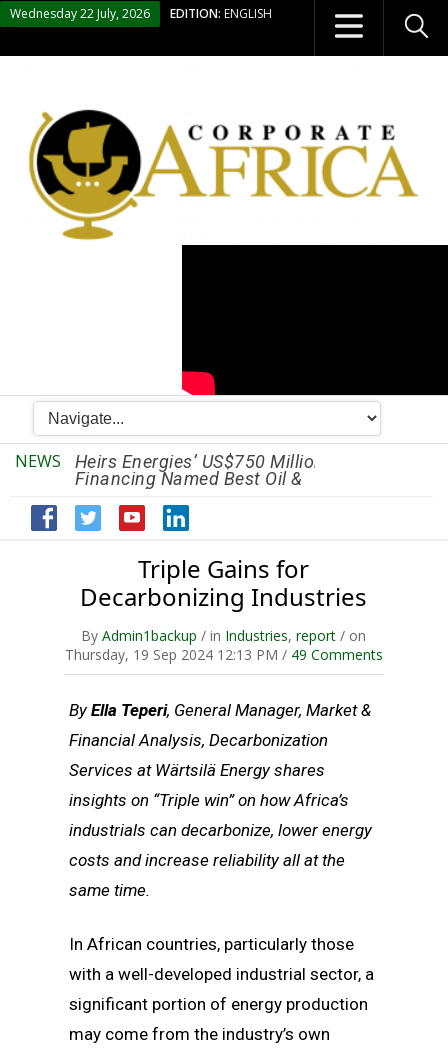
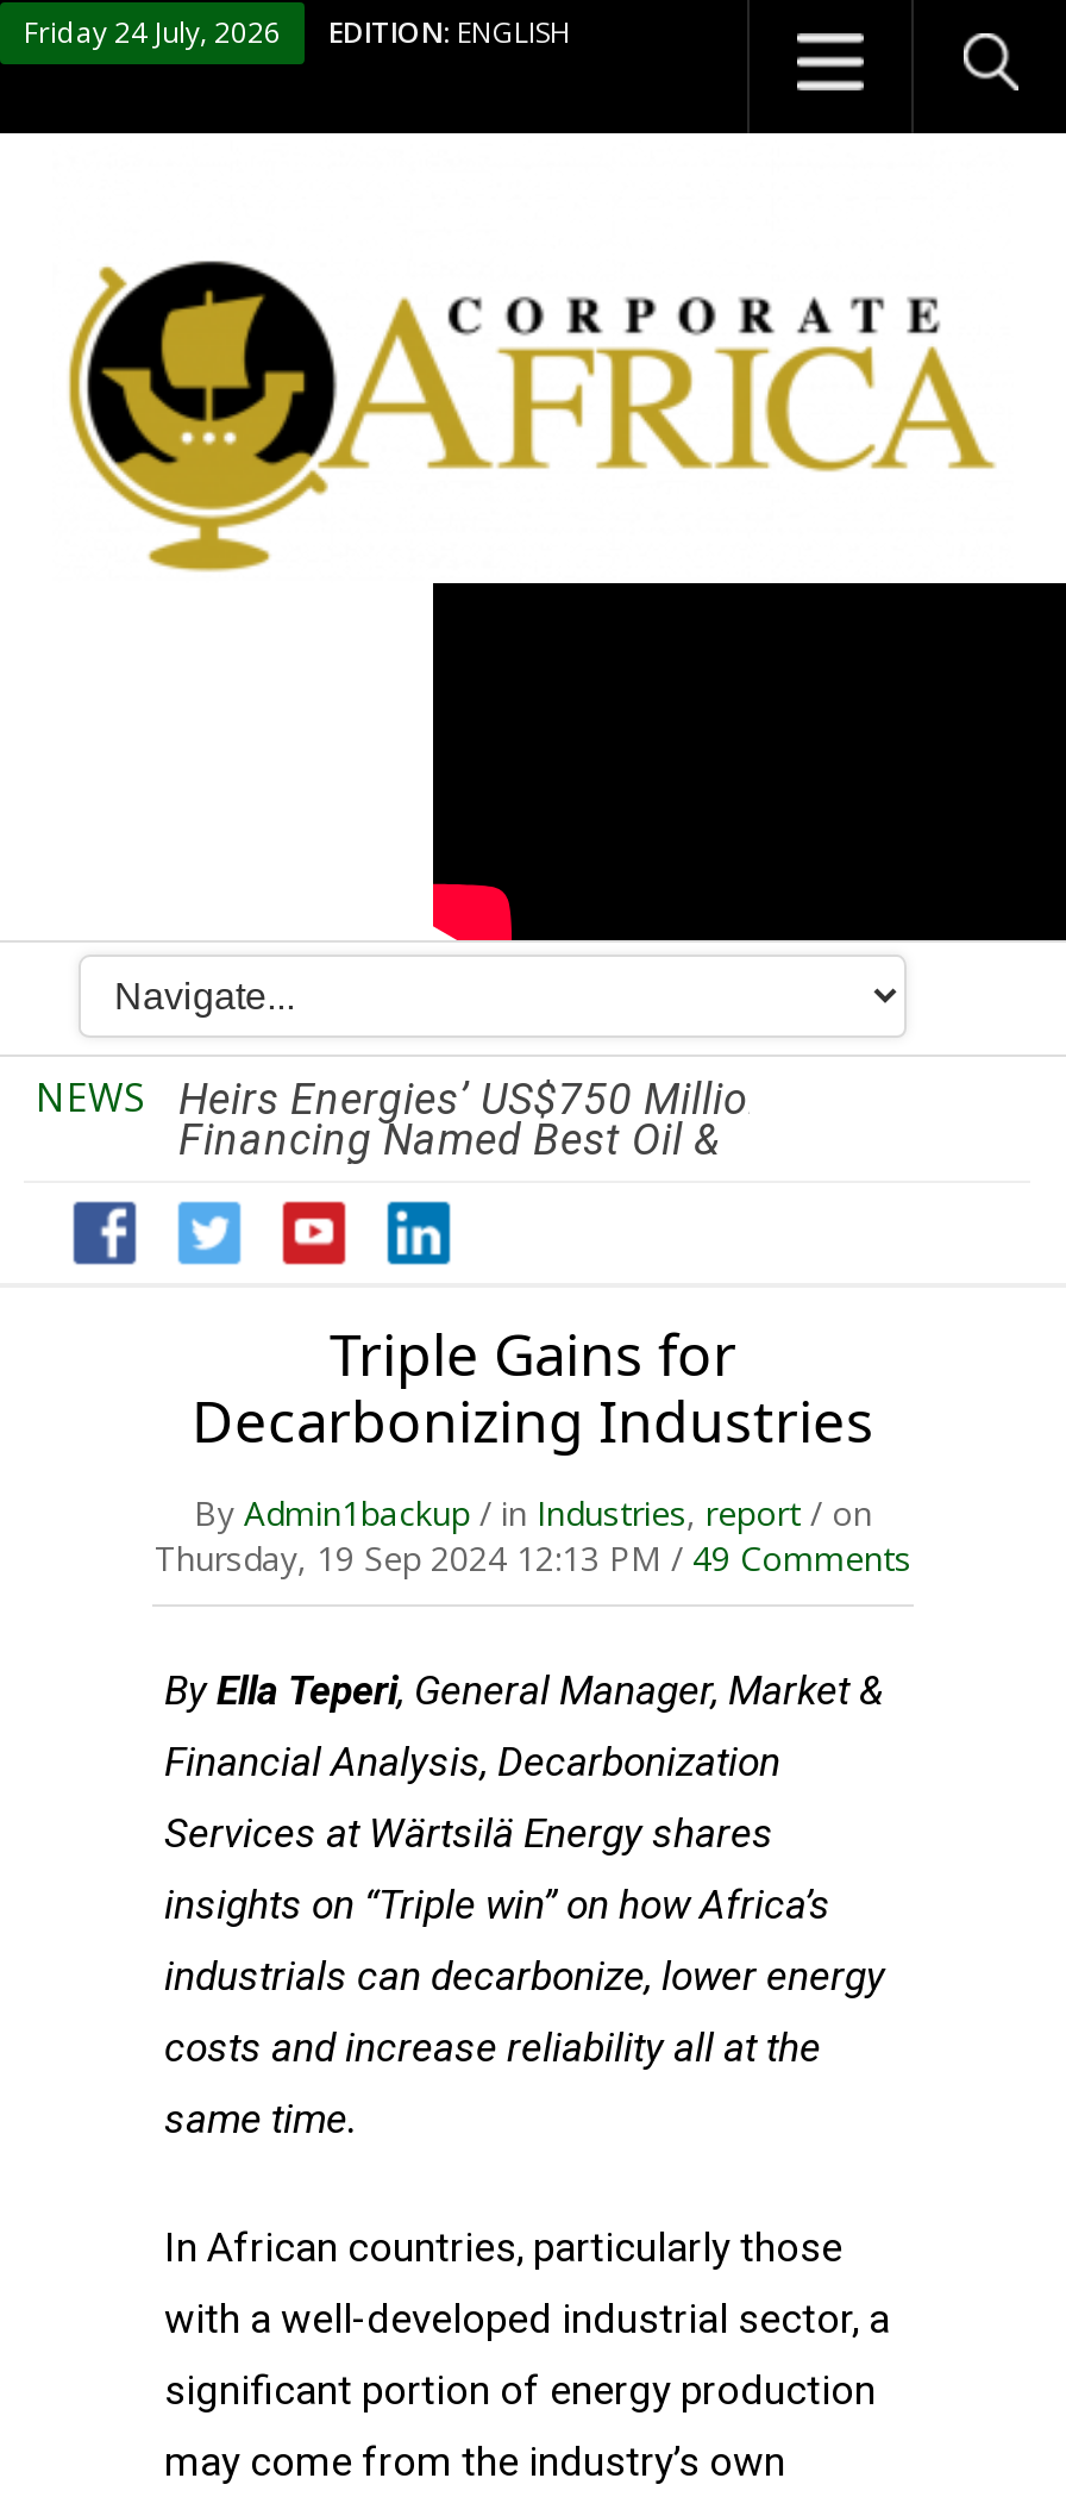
[10,5,150,22] Wednesday 22 July, 2026 -> [24,12,281,52] Friday 24 July, 2026

